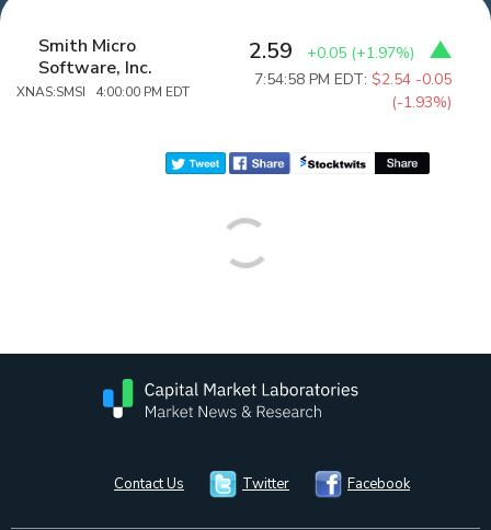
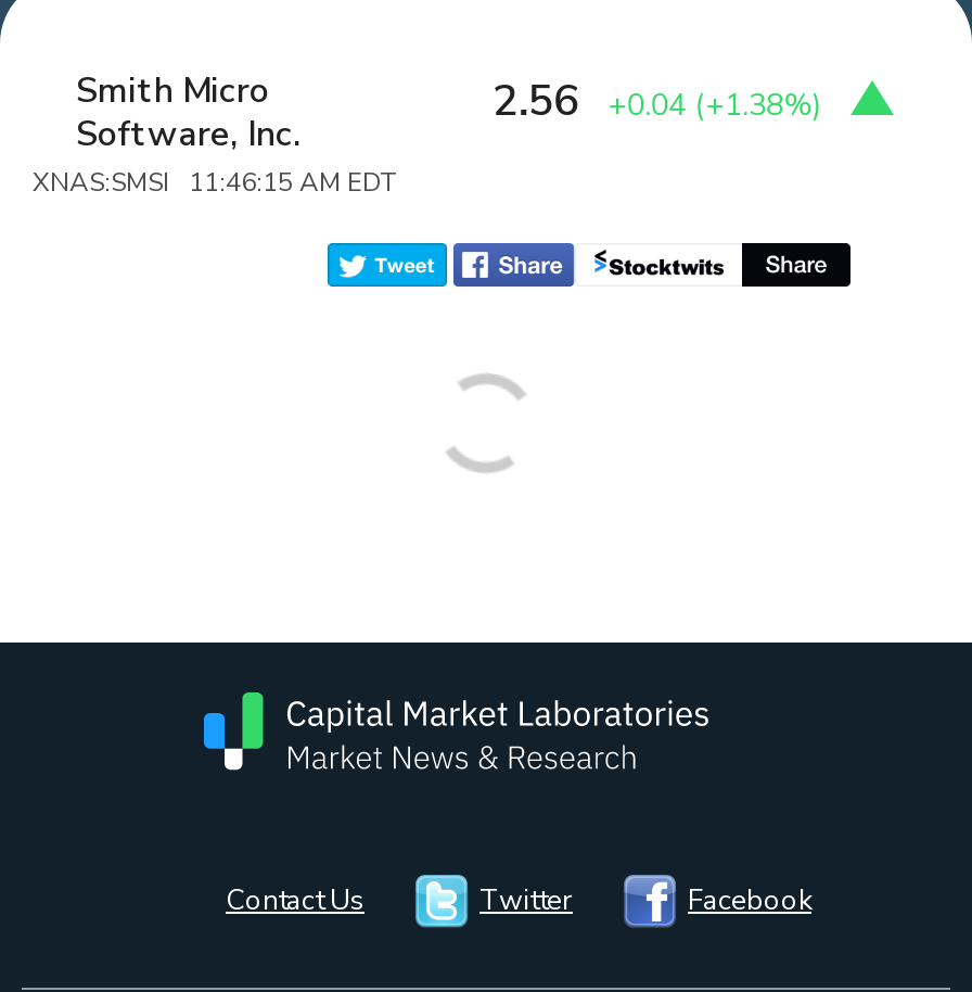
[249,36,452,113] 2.59 | +0.05 (+1.97%) | 7:54:58 PM EDT: $2.54 -0.05 | (-1.93%) -> [493,72,829,130] 2.56 | +0.04 (+1.38%)
[16,83,190,101] XNAS:SMSI 4:00:00 PM EDT -> [33,165,395,200] XNAS:SMSI 11:46:15 AM EDT

